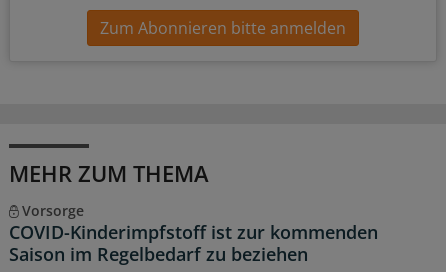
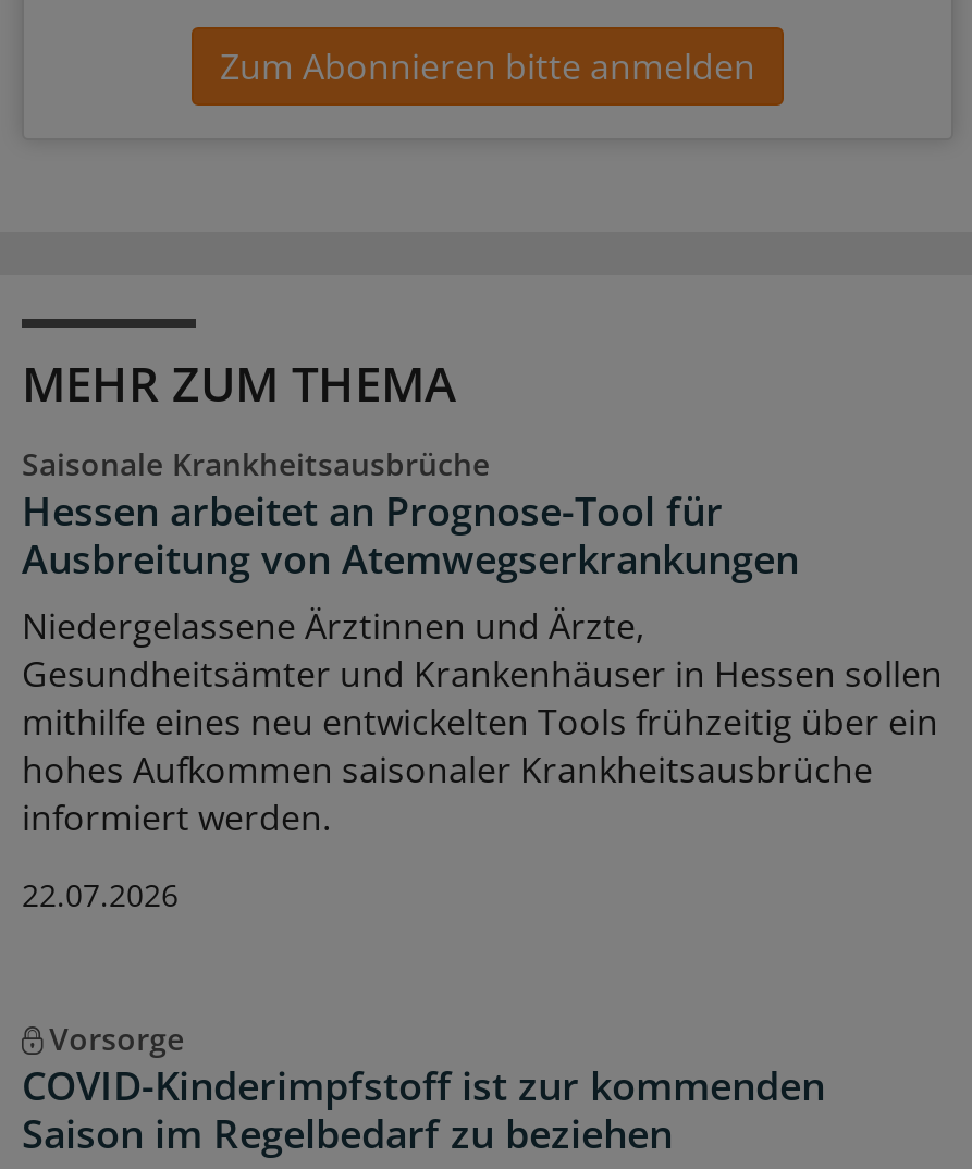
none -> [22,443,943,915] Saisonale Krankheitsausbrüche | Hessen arbeitet an Prognose-Tool für | Ausbreitung von Atemwegserkrankungen | Niedergelassene Ärztinnen und Ärzte, | Gesundheitsämter und Krankenhäuser in Hessen sollen | mithilfe eines neu entwickelten Tools frühzeitig über ein | hohes Aufkommen saisonaler Krankheitsausbrüche | informiert werden. | 22.07.2026

